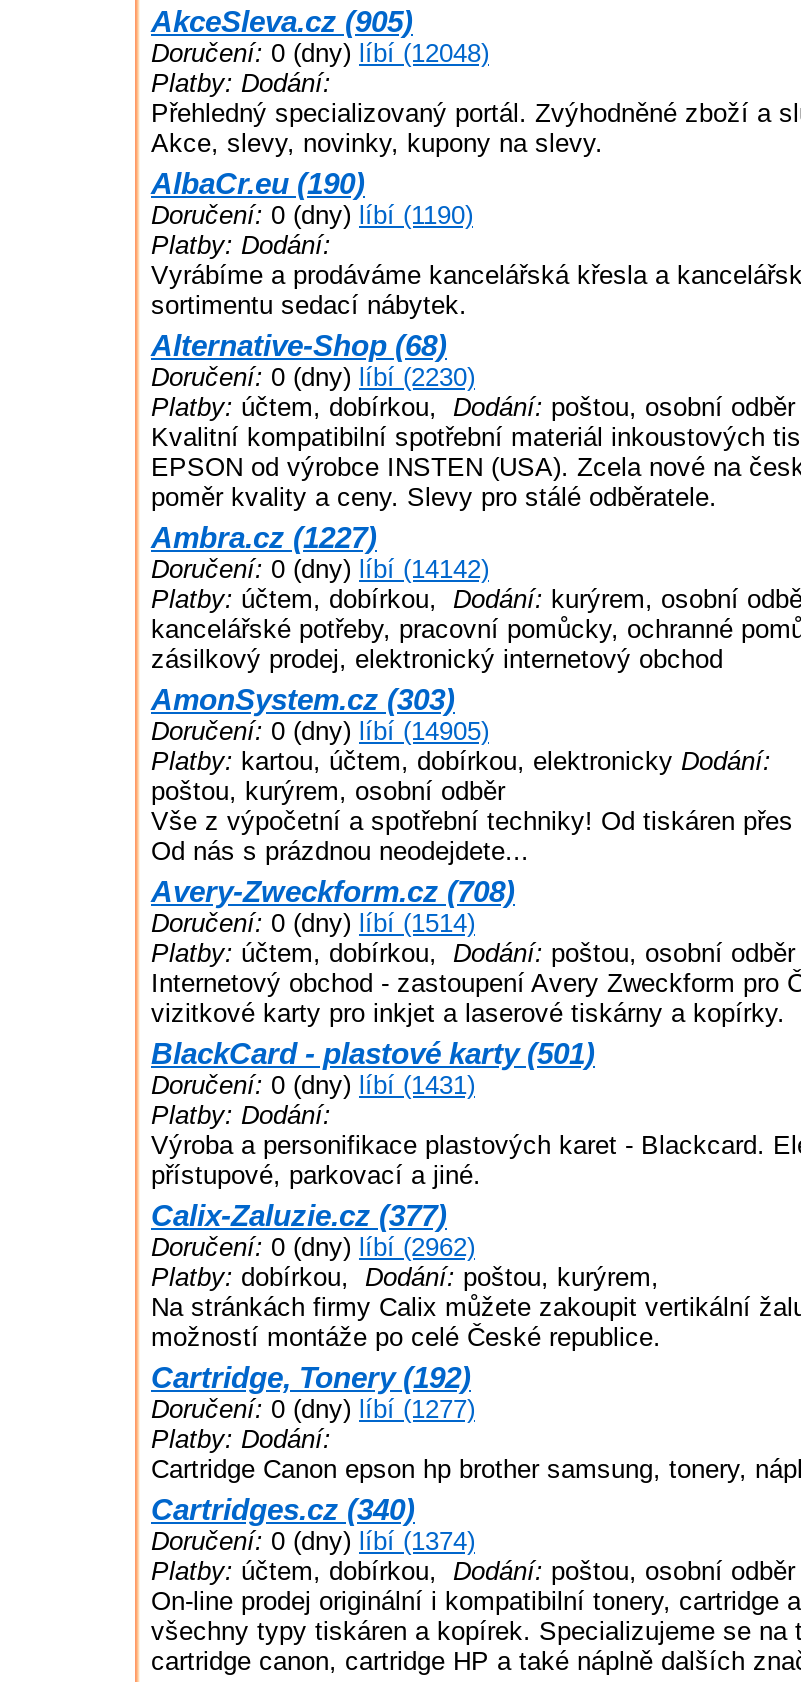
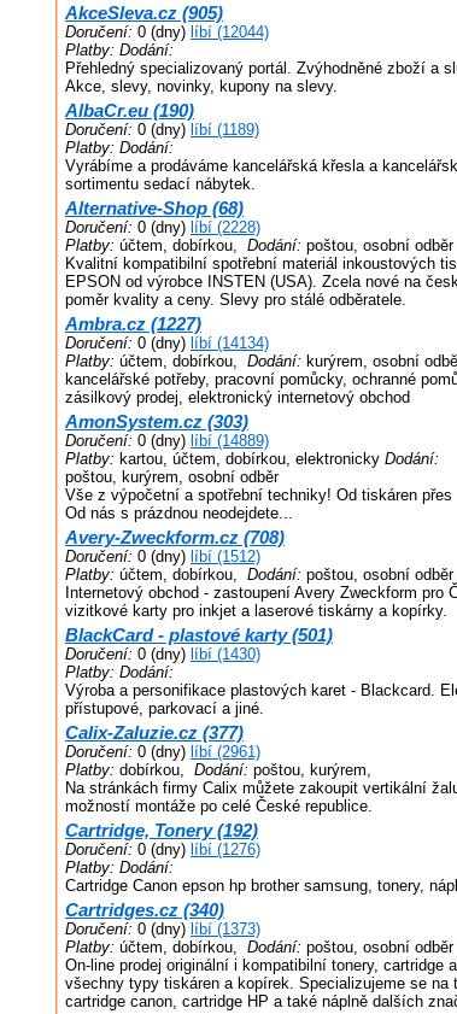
[151,38,489,68] Doručení: 0 (dny) líbí (12048) -> [65,23,269,41] Doručení: 0 (dny) líbí (12044)
[151,200,473,230] Doručení: 0 (dny)líbí (1190) -> [65,121,259,139] Doručení: 0 (dny)líbí (1189)
[151,362,475,392] Doručení: 0 (dny) líbí (2230) -> [65,218,260,236] Doručení: 0 (dny) líbí (2228)
[151,554,489,584] Doručení: 0 (dny) líbí (14142) -> [65,334,269,352] Doručení: 0 (dny) líbí (14134)
[151,716,489,746] Doručení: 0 (dny) líbí (14905) -> [65,432,269,450] Doručení: 0 (dny) líbí (14889)
[151,908,475,938] Doručení: 0 (dny) líbí (1514) -> [65,547,260,565] Doručení: 0 (dny) líbí (1512)
[151,1070,475,1100] Doručení: 0 (dny) líbí (1431) -> [65,645,260,663] Doručení: 0 (dny) líbí (1430)
[151,1232,475,1262] Doručení: 0 (dny) líbí (2962) -> [65,743,260,761] Doručení: 0 (dny) líbí (2961)
[151,1394,475,1424] Doručení: 0 (dny) líbí (1277) -> [65,840,260,858] Doručení: 0 (dny) líbí (1276)
[151,1526,475,1556] Doručení: 0 (dny) líbí (1374) -> [65,920,260,938] Doručení: 0 (dny) líbí (1373)

